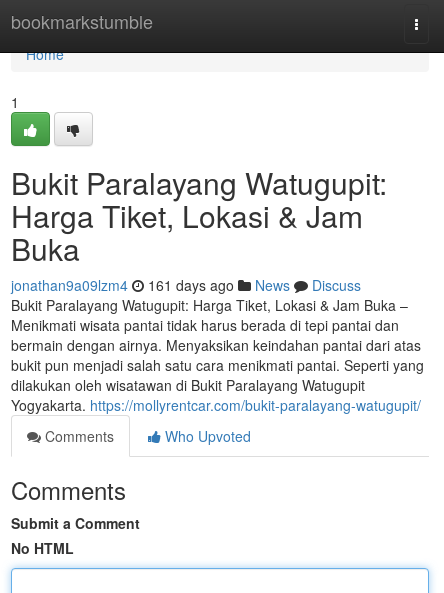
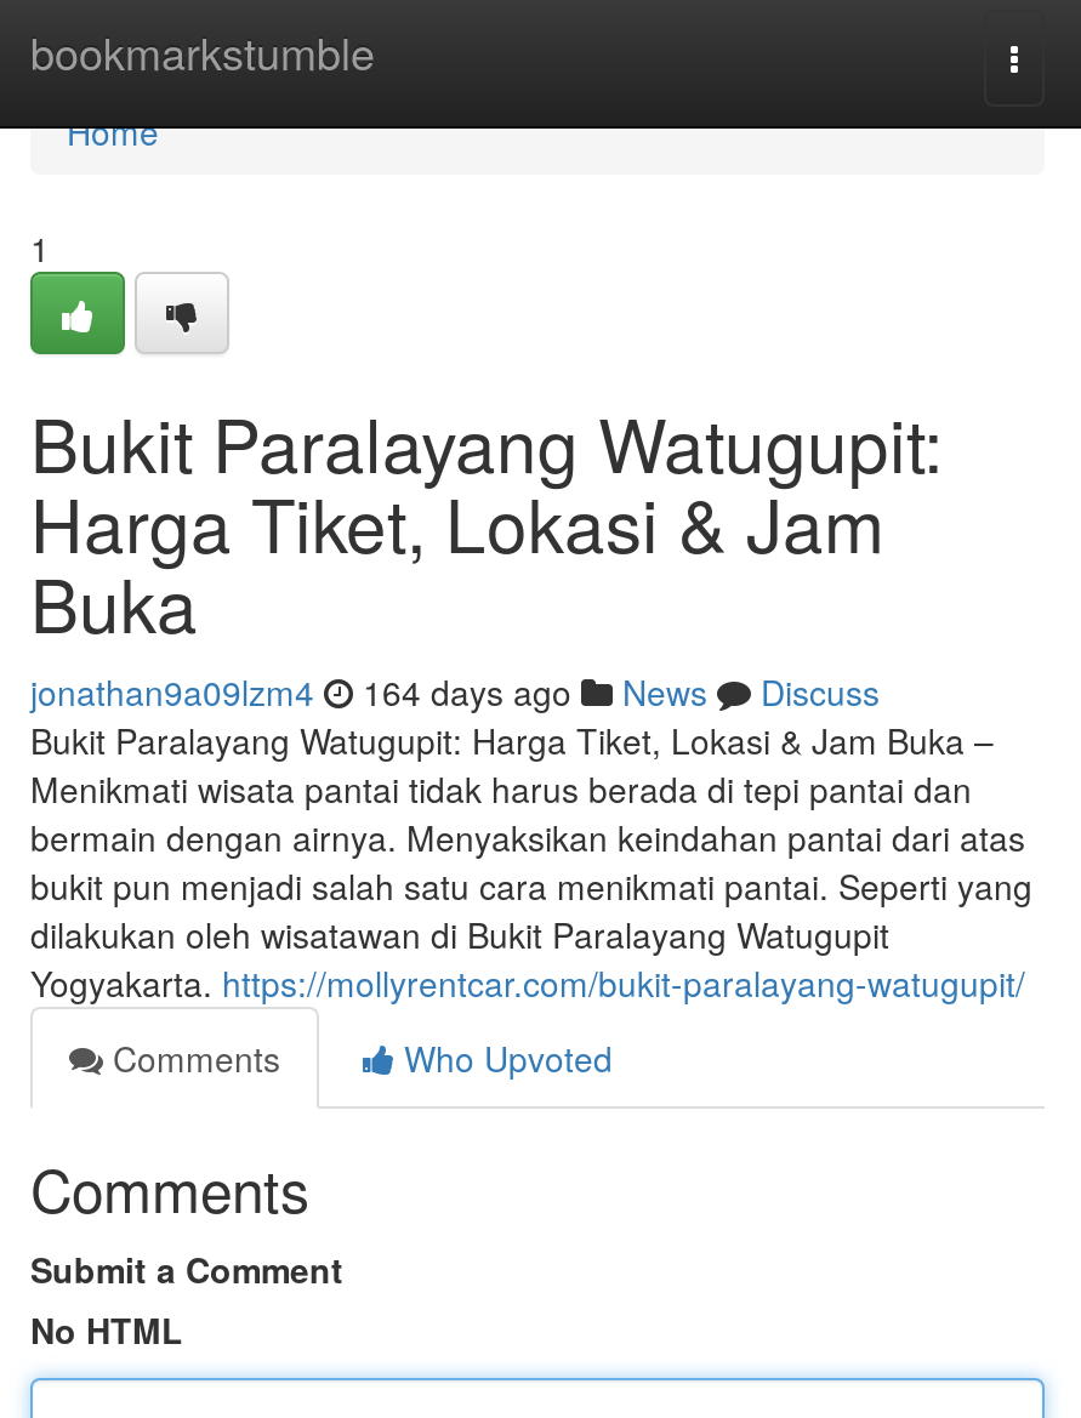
[11,275,361,295] jonathan9a09lzm4 161 days ago News Discuss -> [30,667,880,716] jonathan9a09lzm4 164 days ago News Discuss

